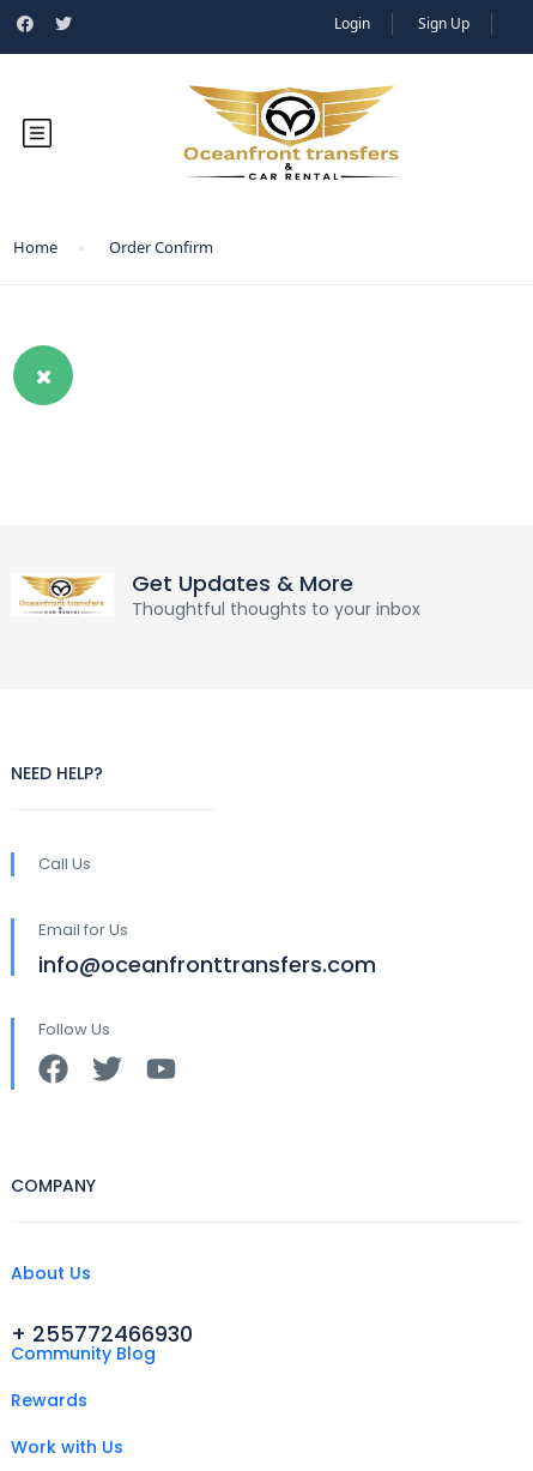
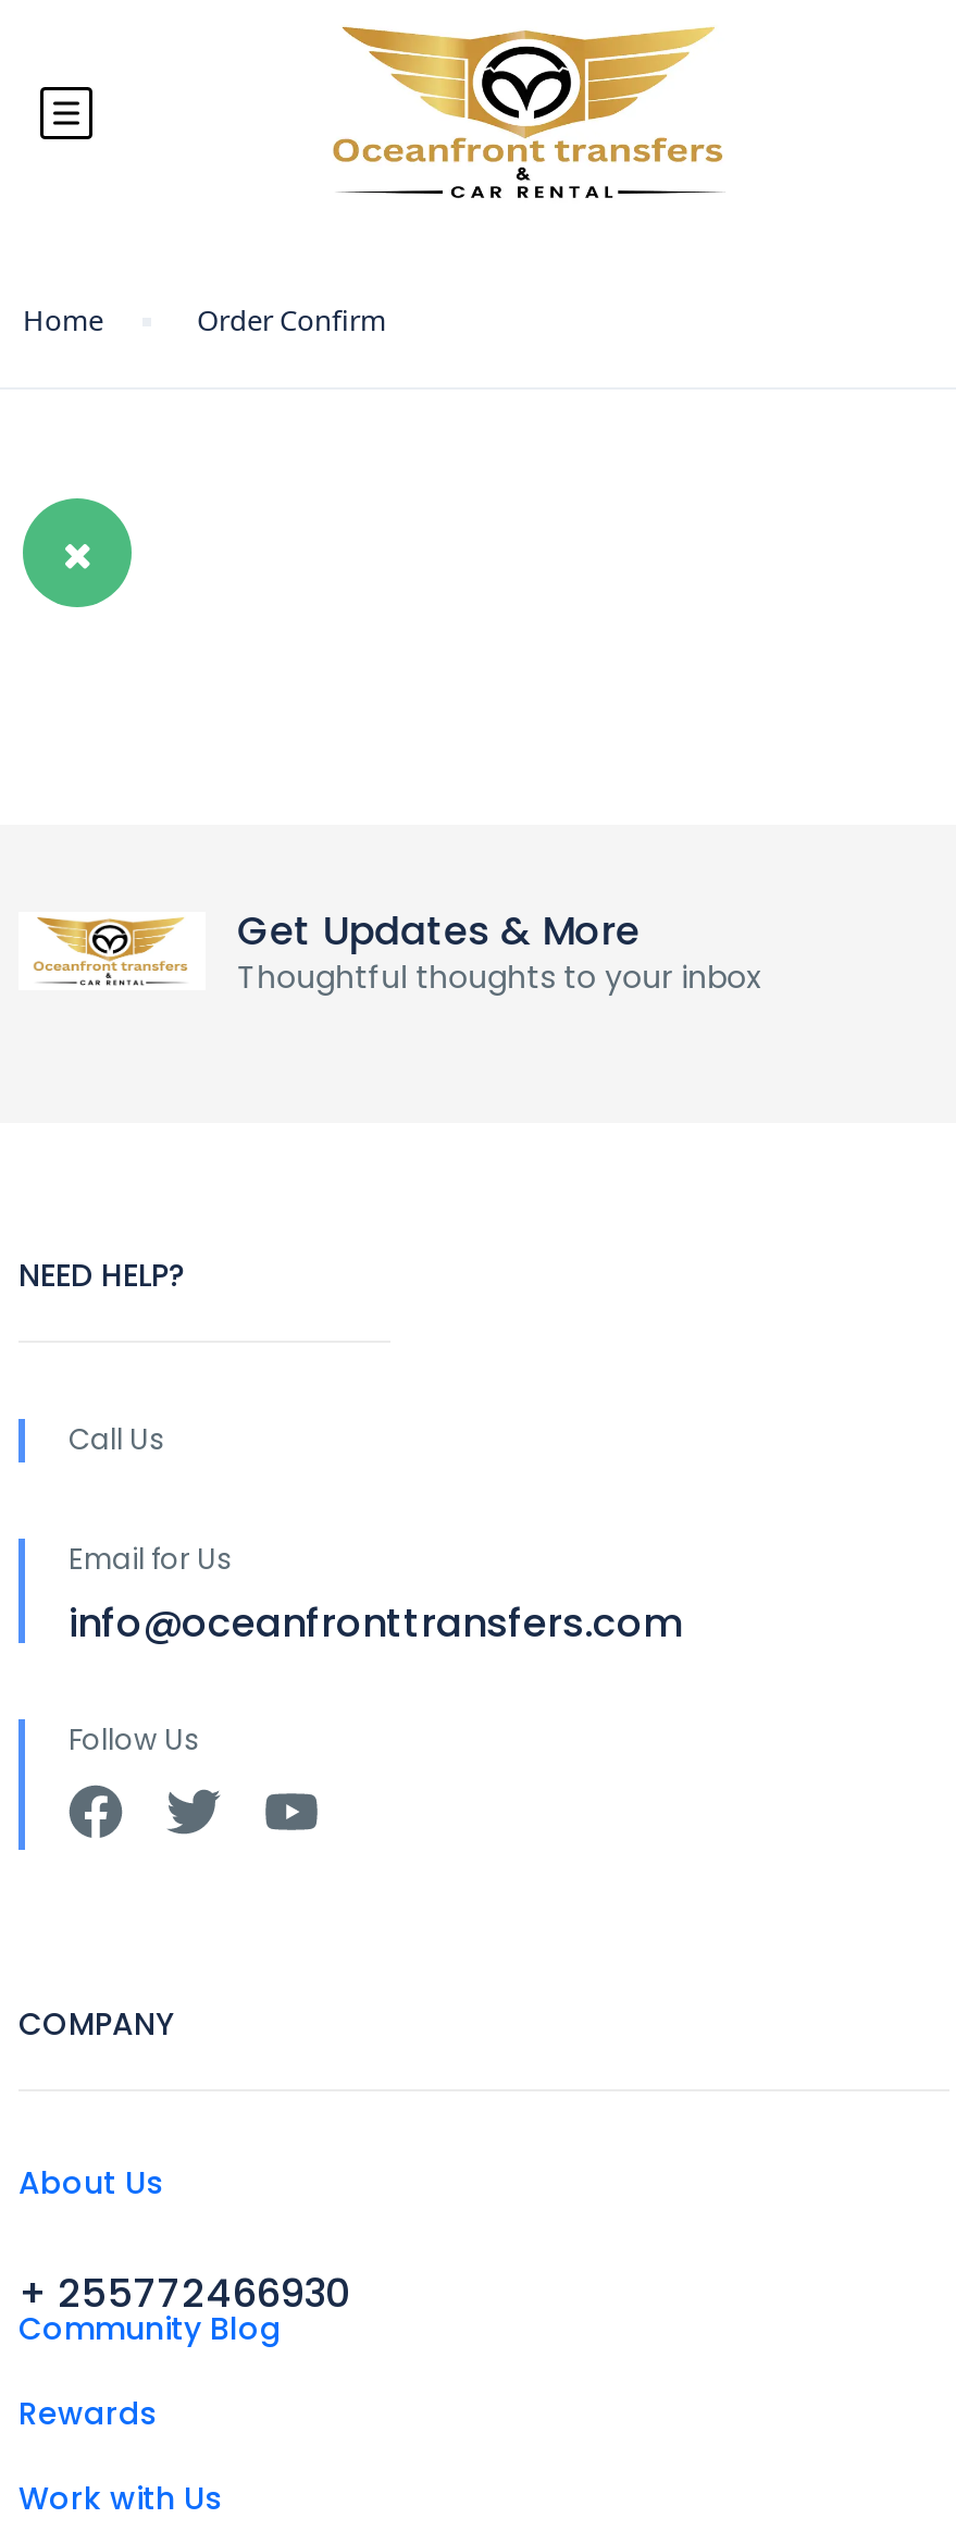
[334,13,470,33] Login | Sign Up -> none

